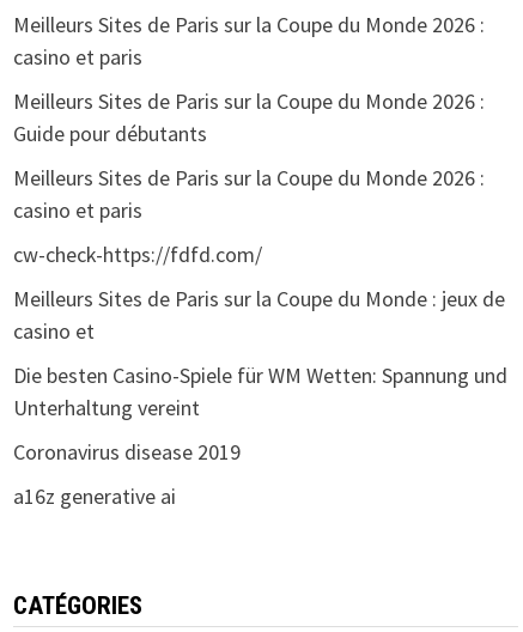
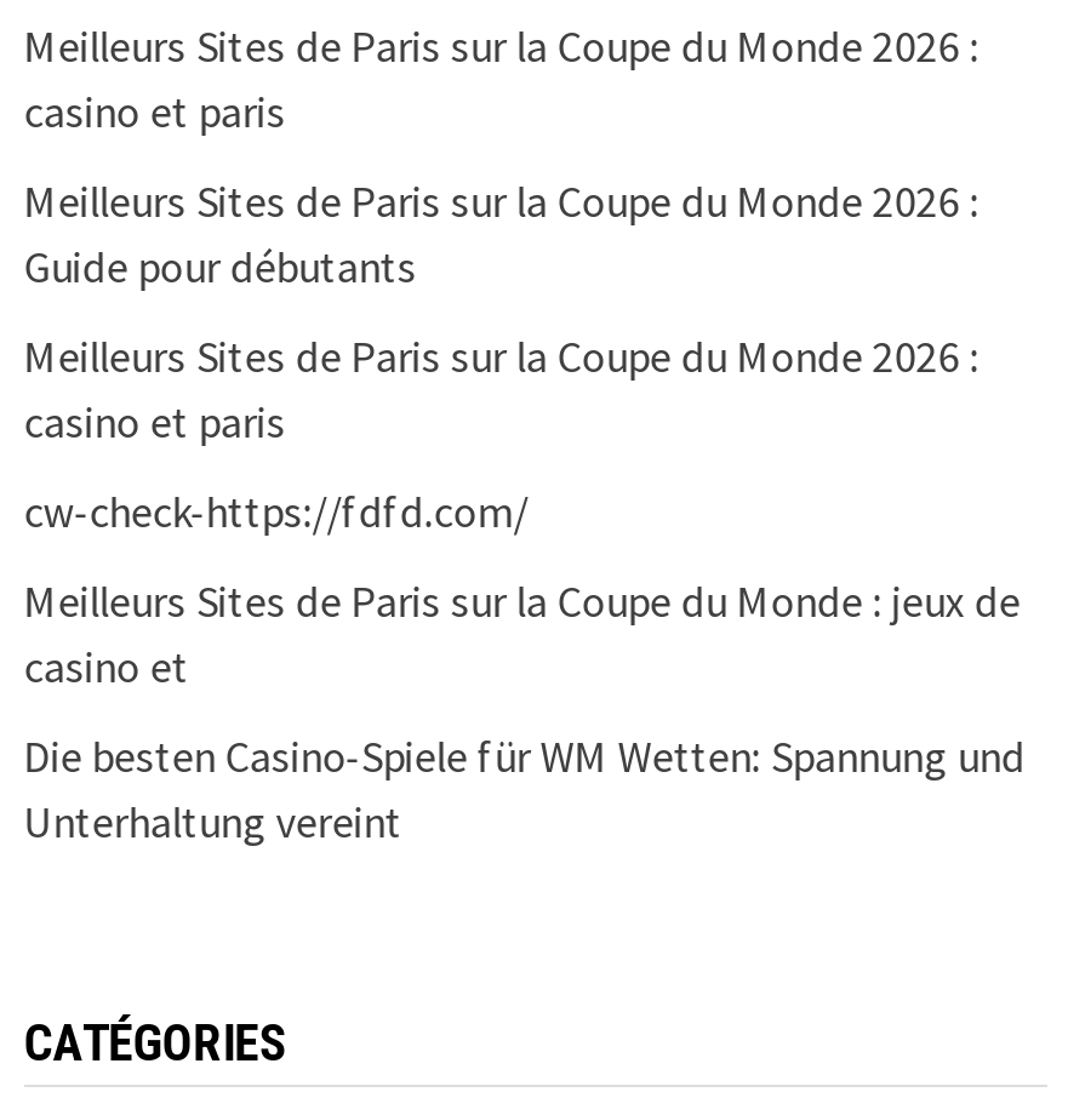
[13,438,240,510] Coronavirus disease 2019 | a16z generative ai -> none

